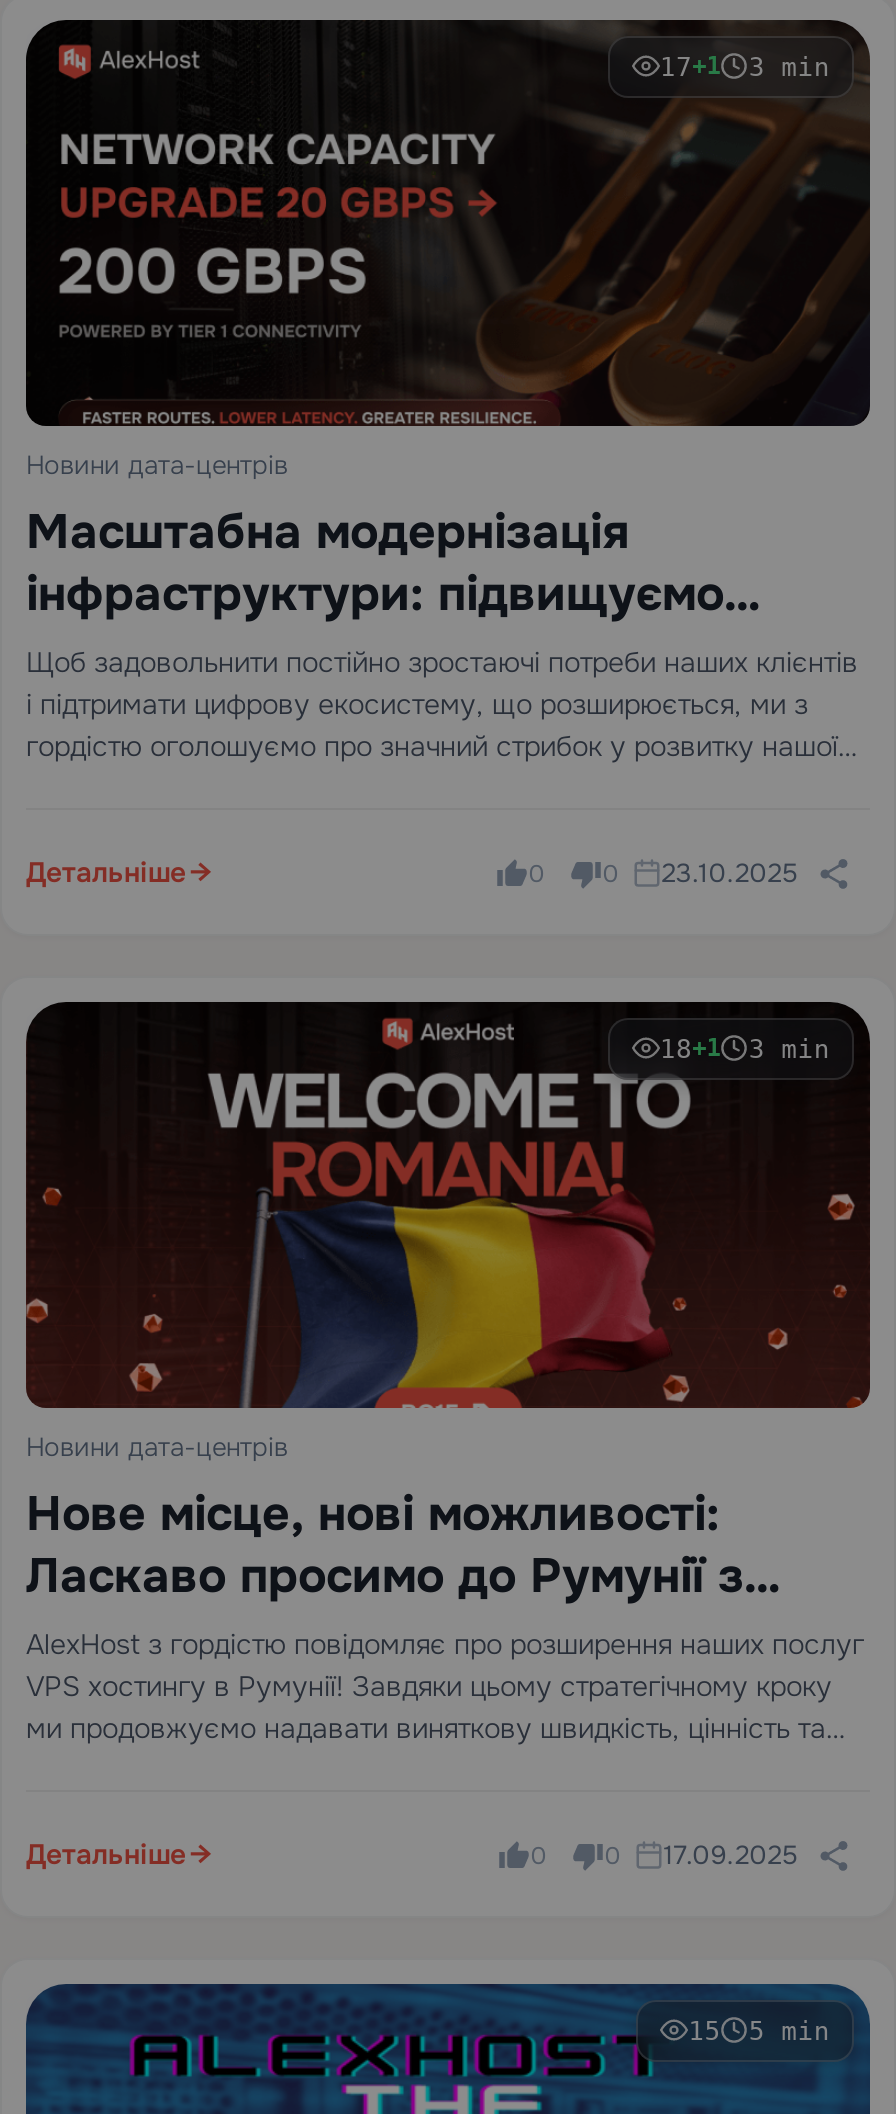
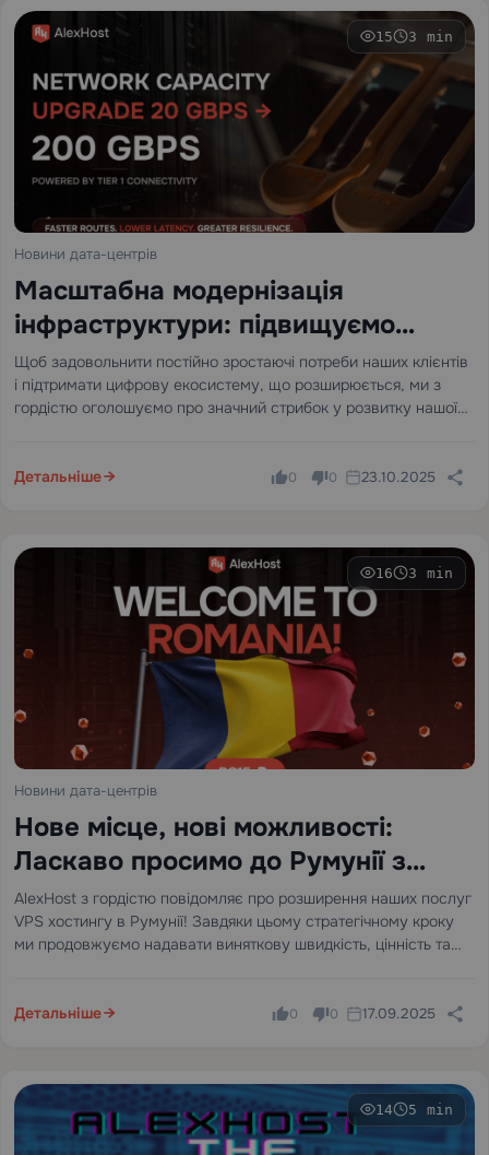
[660,51,830,81] 17+1 3 min -> [376,28,453,44] 15 3 min
[660,1033,830,1063] 18+1 3 min -> [376,565,453,581] 16 3 min
[688,2015,830,2045] 15 5 min -> [376,1101,453,1118] 14 5 min

